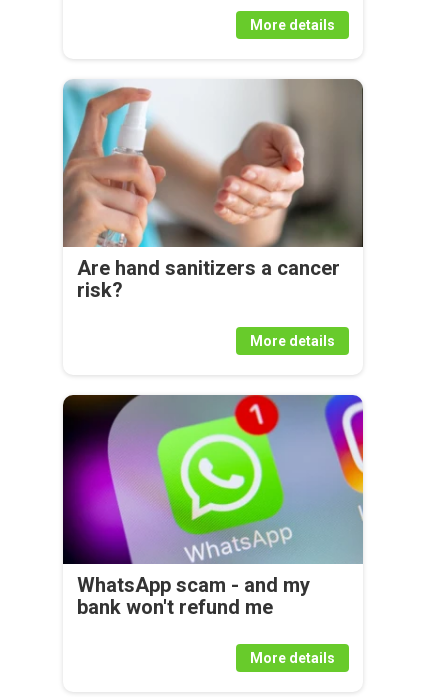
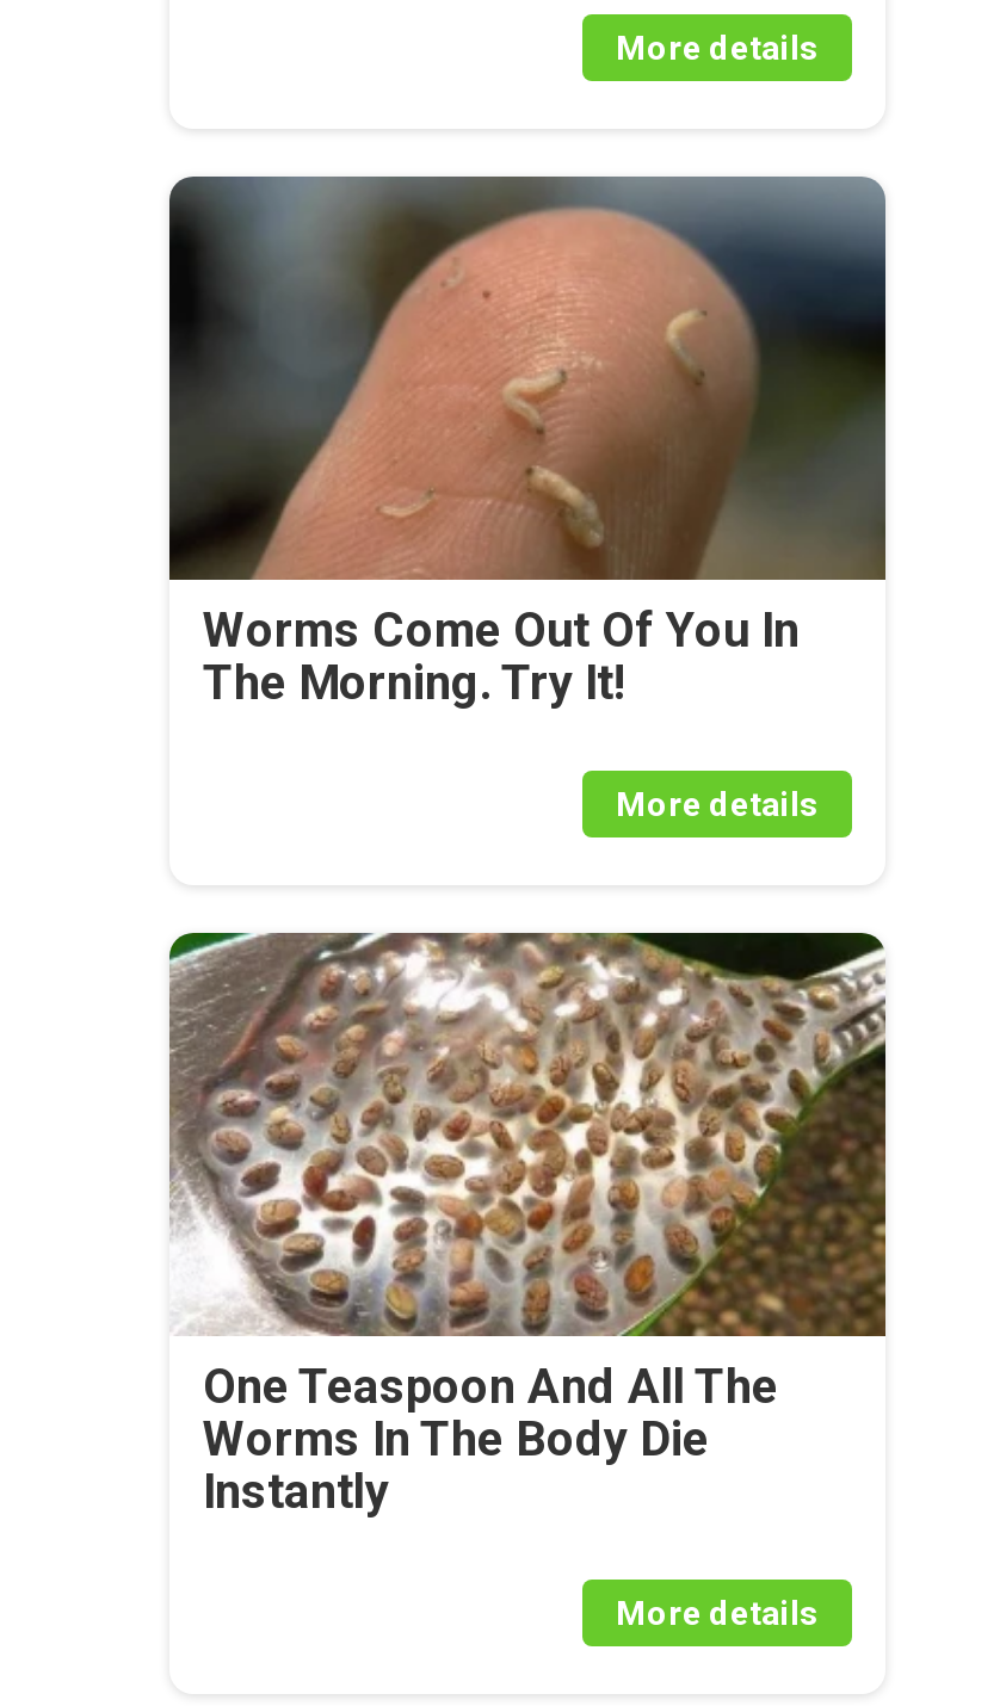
[62,78,363,302] [image] | Are hand sanitizers a cancer | risk? -> [167,174,885,712] [image] | Worms Come Out Of You In | The Morning. Try It!
[62,394,364,619] [image] | WhatsApp scam - and my | bank won't refund me -> [167,931,888,1520] [image] | One Teaspoon And All The | Worms In The Body Die | Instantly

